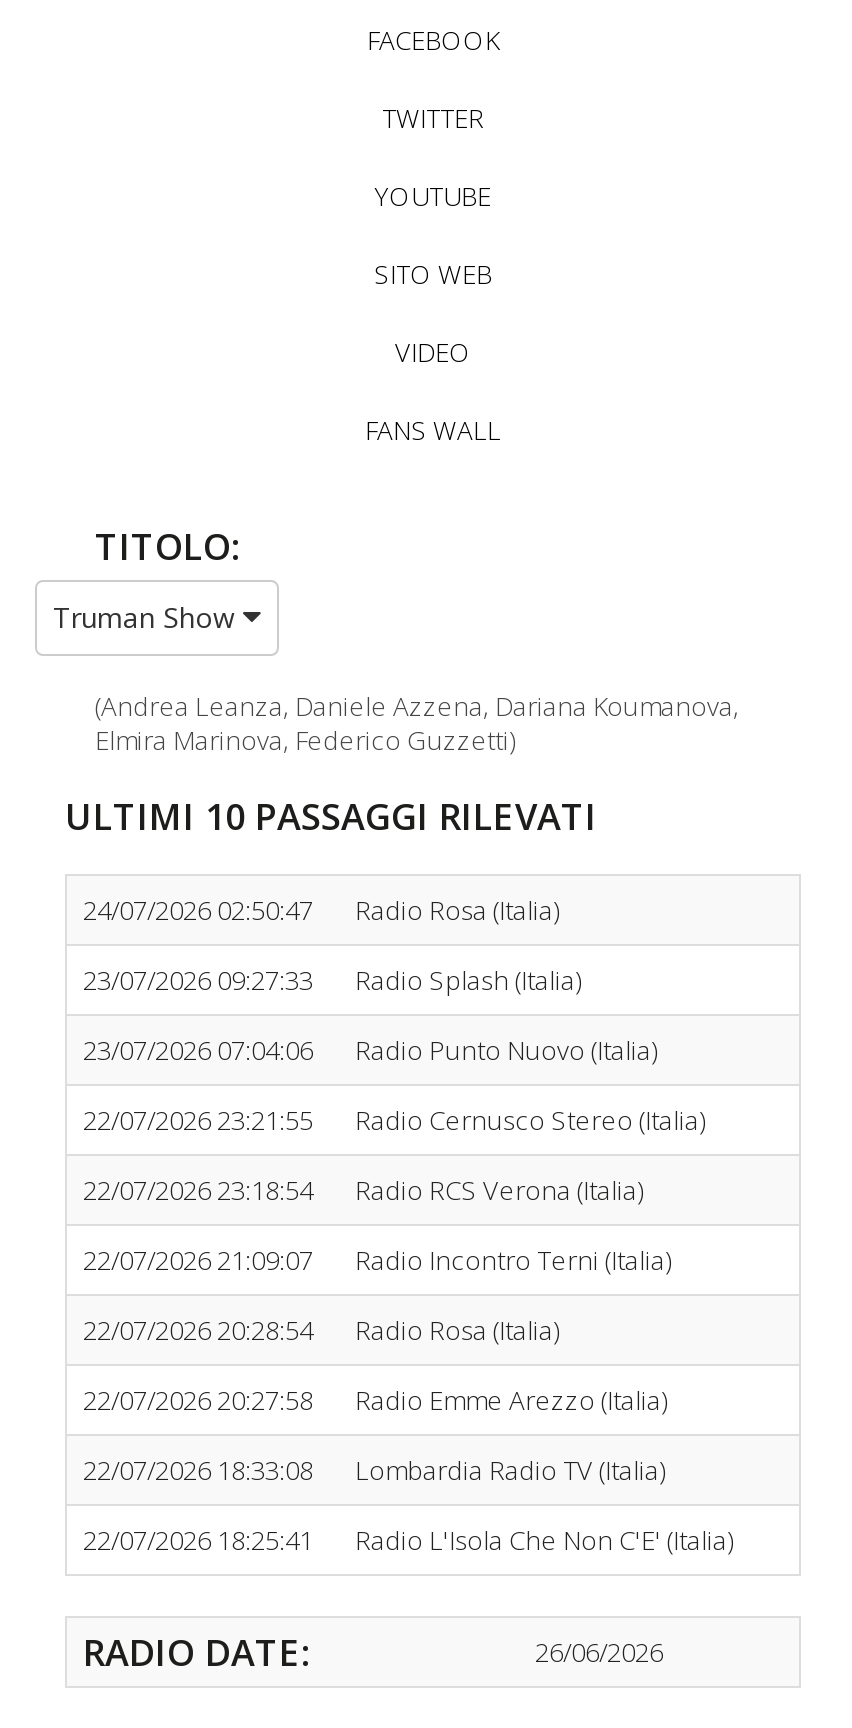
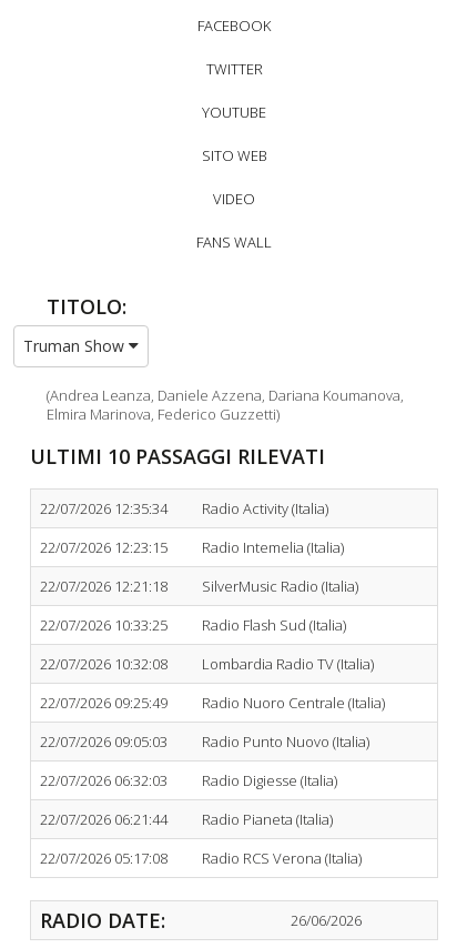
[83,893,705,1489] 24/07/2026 02:50:47 | Radio Rosa (Italia) | 23/07/2026 09:27:33 | Radio Splash (Italia) | 23/07/2026 07:04:06 | 22/07/2026 23:21:55 | Radio Cernusco Stereo (Italia) | 22/07/2026 23:18:54 | 22/07/2026 21:09:07 | Radio Incontro Terni (Italia) | 22/07/2026 20:28:54 | Radio Rosa (Italia) | 22/07/2026 20:27:58 | Radio Emme Arezzo (Italia) | 22/07/2026 18:33:08 -> [40,499,358,674] 22/07/2026 12:35:34 | Radio Activity (Italia) | 22/07/2026 12:23:15 | Radio Intemelia (Italia) | 22/07/2026 12:21:18 | SilverMusic Radio (Italia) | 22/07/2026 10:33:25 | Radio Flash Sud (Italia) | 22/07/2026 10:32:08
moved [355,1033,657,1069] -> [202,732,369,752]: Radio Punto Nuovo (Italia)
moved [355,1173,643,1209] -> [202,848,362,868]: Radio RCS Verona (Italia)
moved [355,1453,665,1489] -> [202,654,374,674]: Lombardia Radio TV (Italia)
[83,1523,733,1559] 22/07/2026 18:25:41 | Radio L'Isola Che Non C'E' (Italia) -> [40,693,385,868] 22/07/2026 09:25:49 | Radio Nuoro Centrale (Italia) | 22/07/2026 09:05:03 | 22/07/2026 06:32:03 | Radio Digiesse (Italia) | 22/07/2026 06:21:44 | Radio Pianeta (Italia) | 22/07/2026 05:17:08

